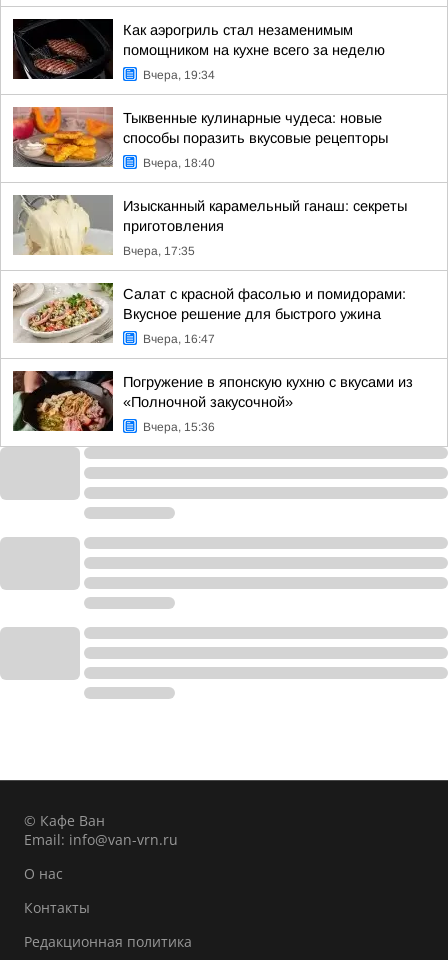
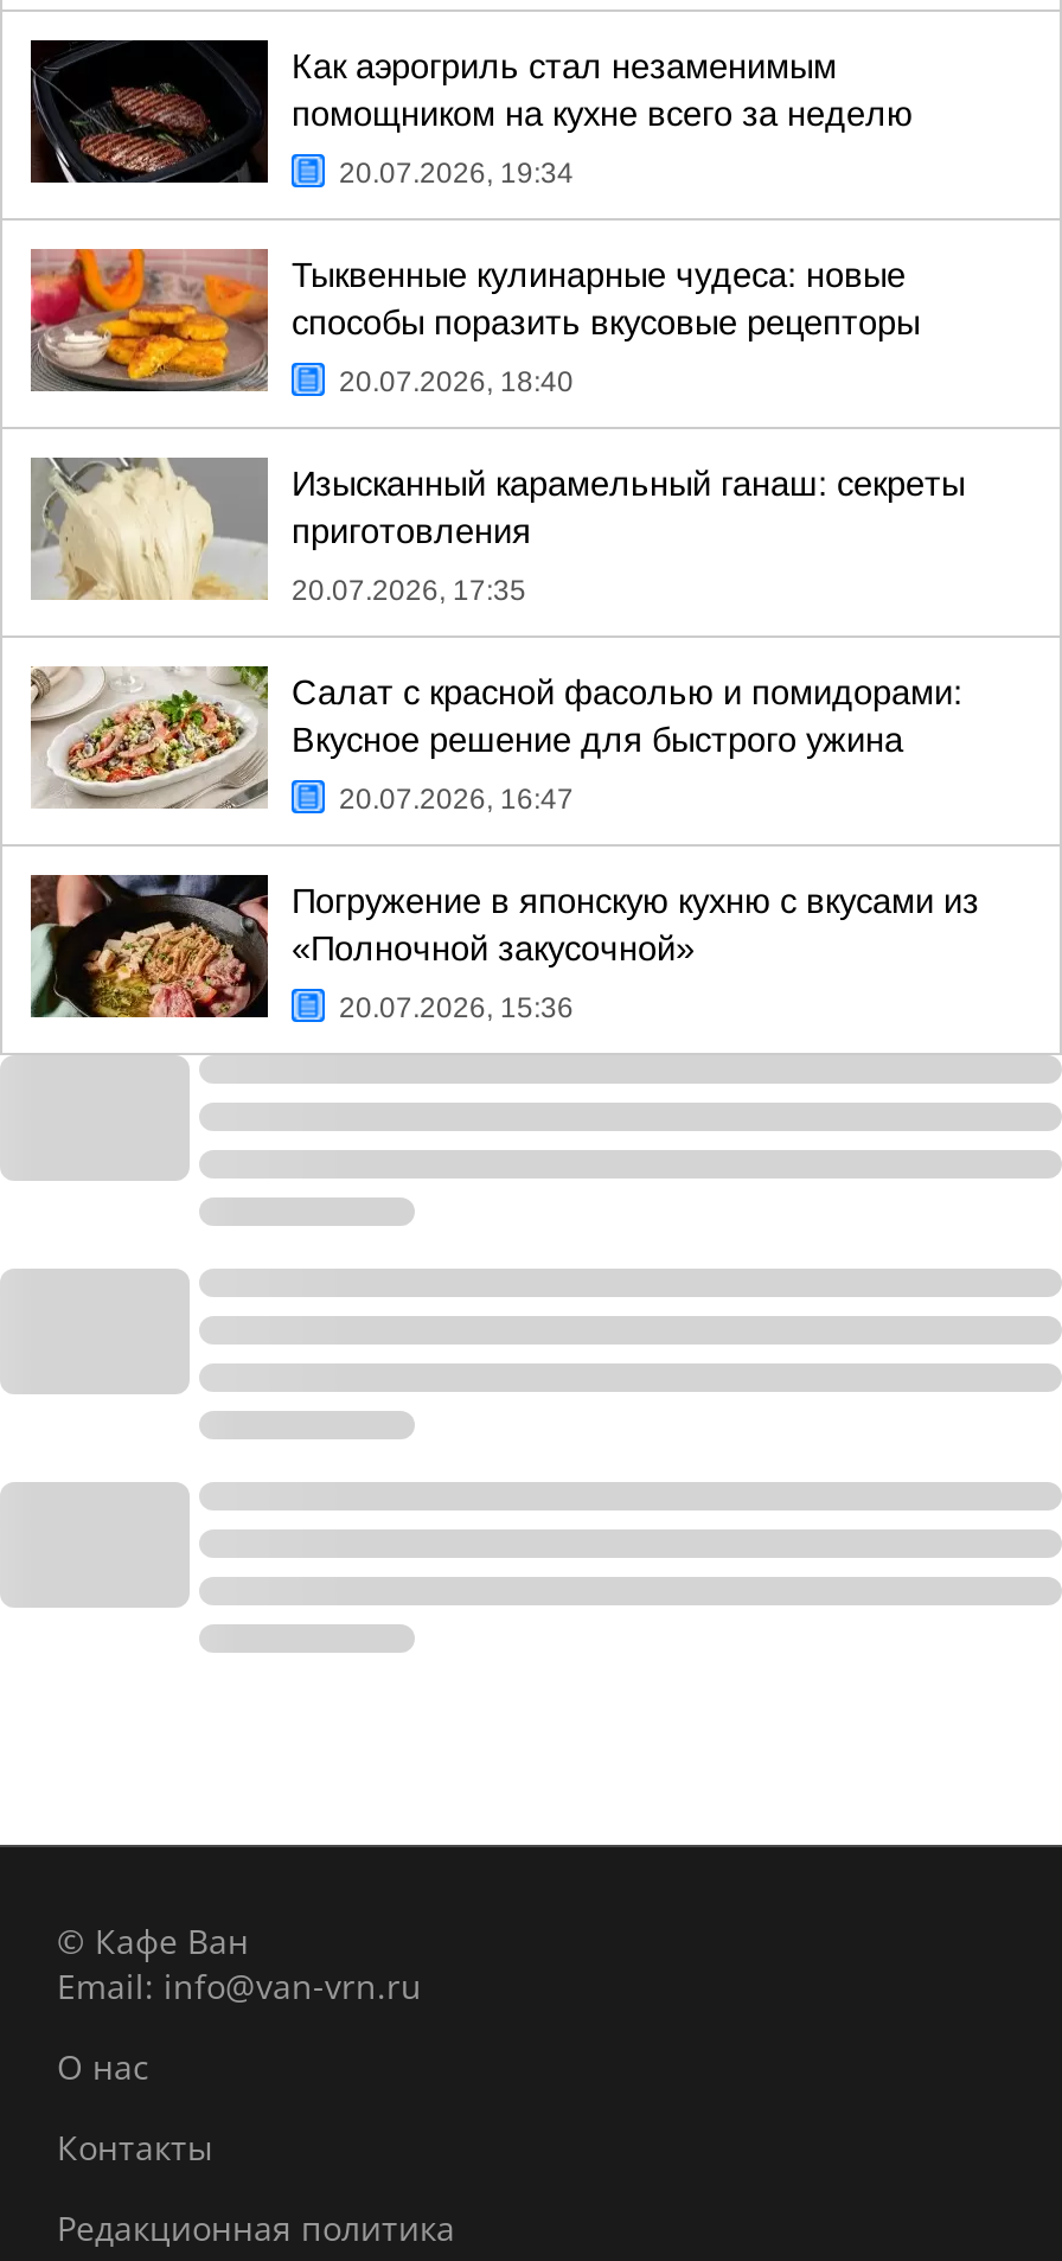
[143,68,215,82] Вчера, 19:34 -> [339,157,574,190] 20.07.2026, 19:34
[143,156,215,170] Вчера, 18:40 -> [339,365,574,398] 20.07.2026, 18:40
[123,244,195,258] Вчера, 17:35 -> [292,574,526,607] 20.07.2026, 17:35
[143,332,215,346] Вчера, 16:47 -> [339,783,574,816] 20.07.2026, 16:47
[143,420,215,434] Вчера, 15:36 -> [339,991,574,1024] 20.07.2026, 15:36

